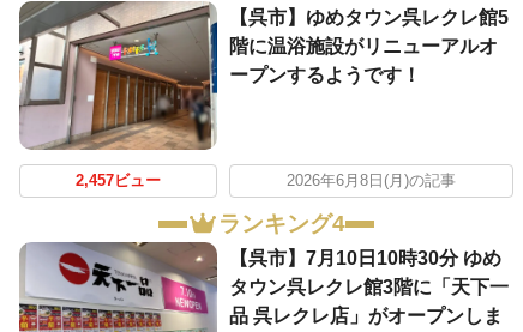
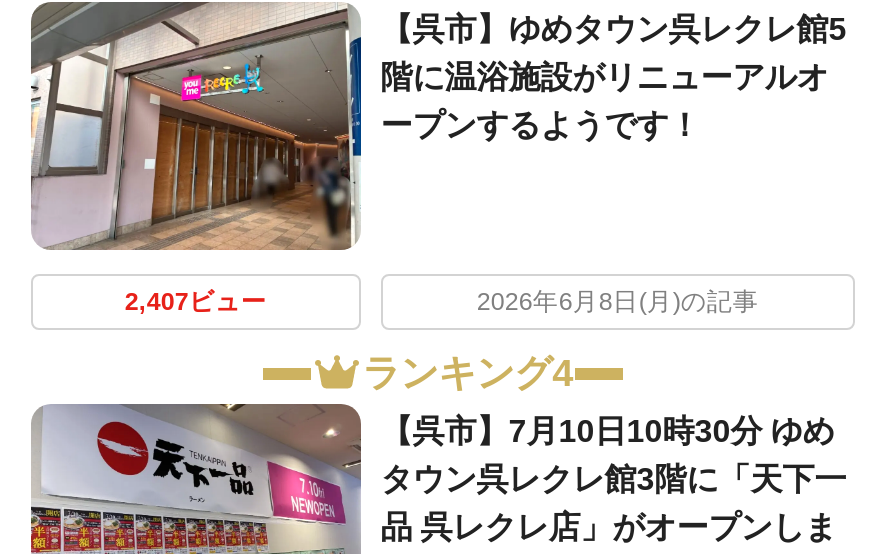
[75,172,160,189] 2,457ビュー -> [125,287,267,315] 2,407ビュー

